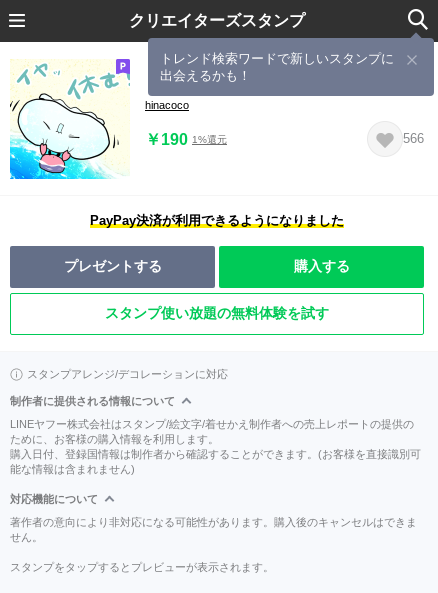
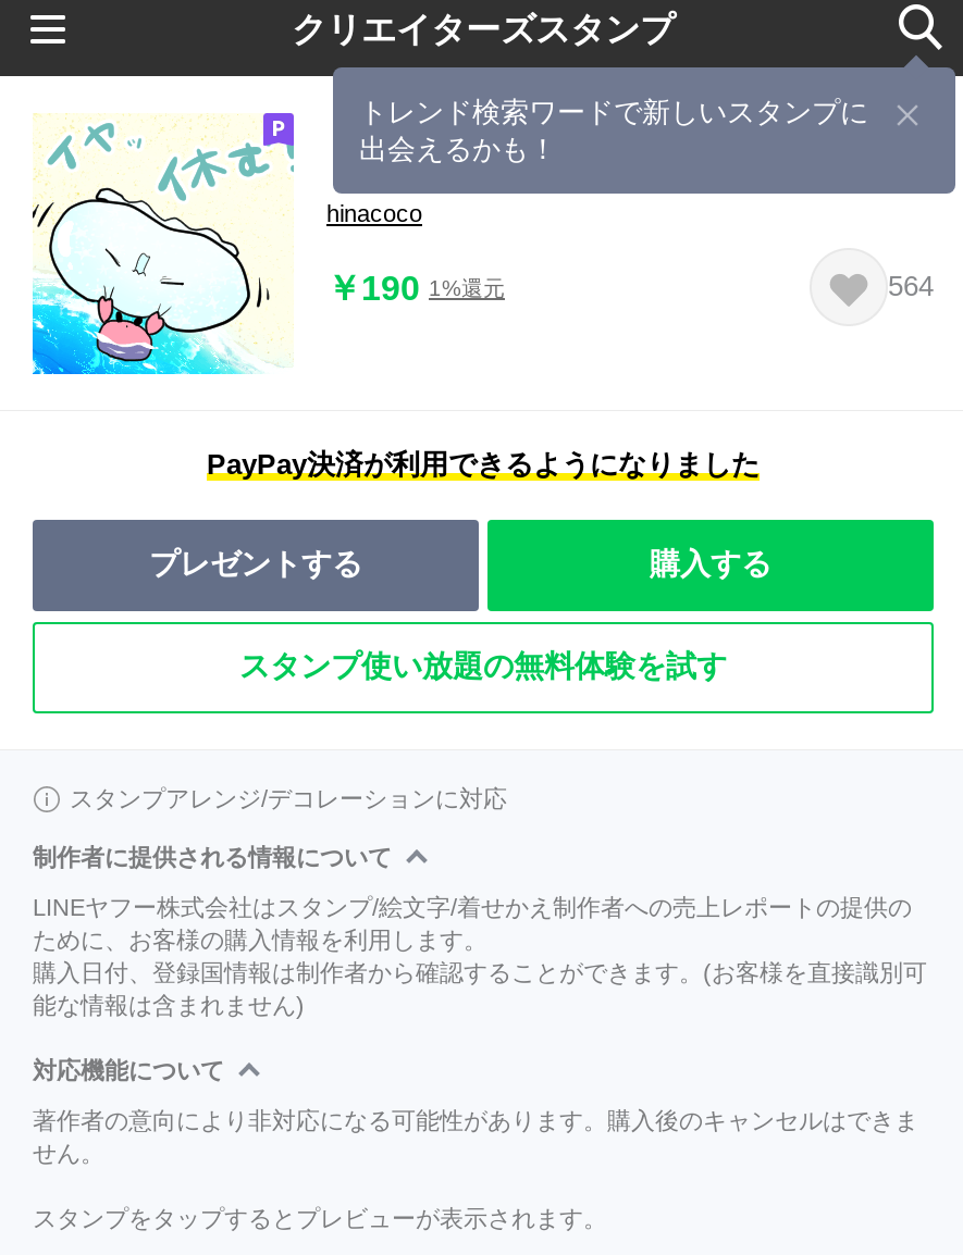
[403,131,424,146] 566 -> [888,270,934,302] 564

